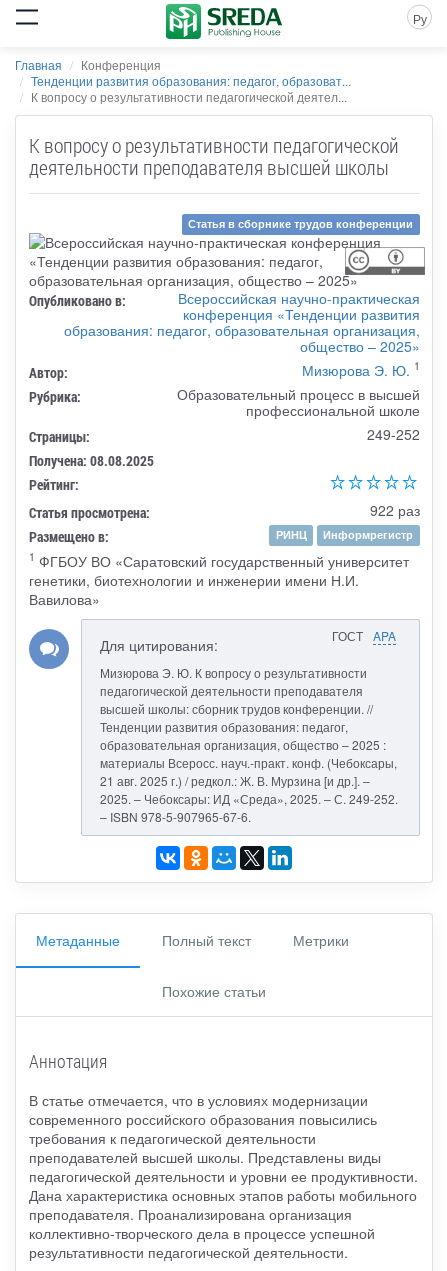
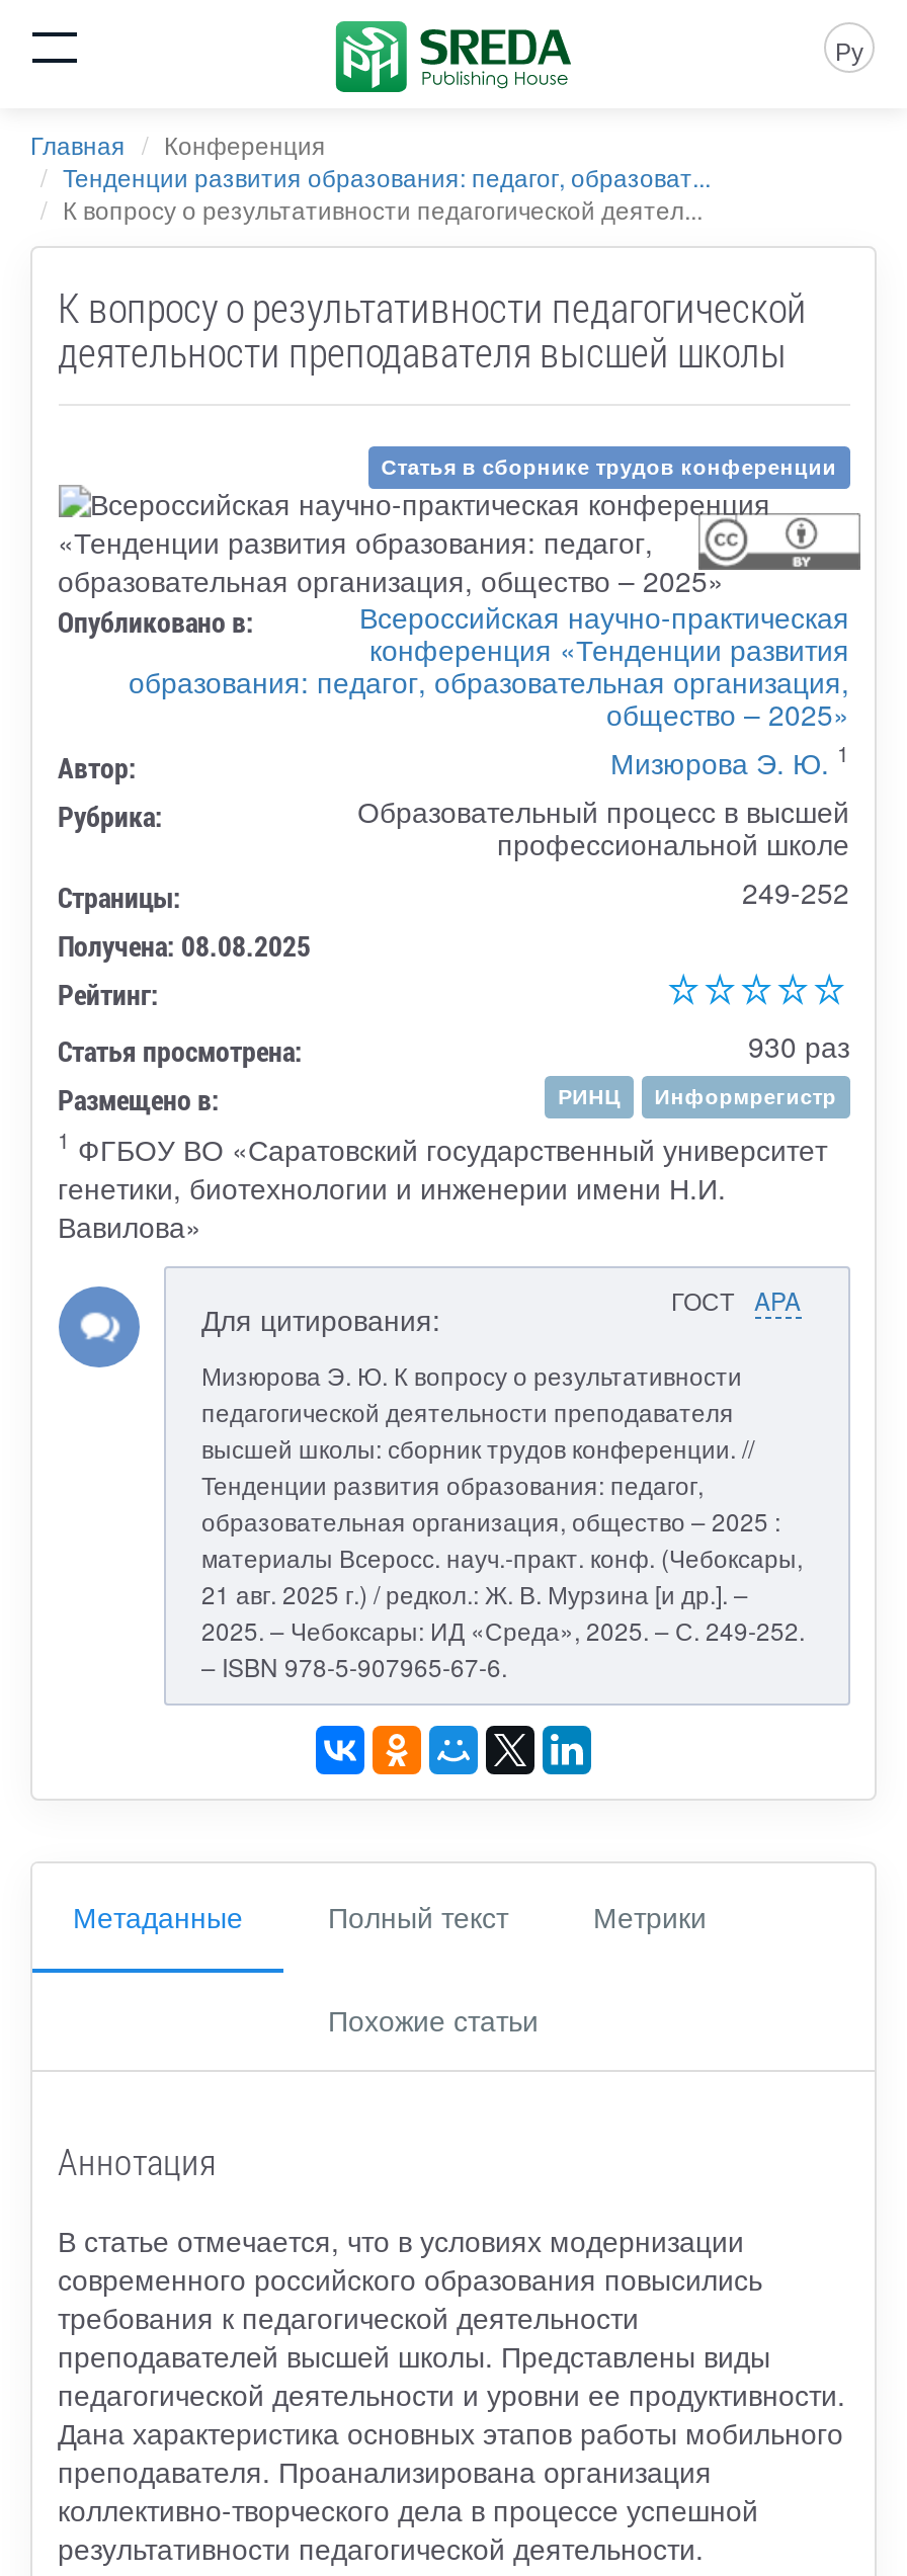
[369,499,419,519] 922 раз -> [748,1024,849,1065] 930 раз

